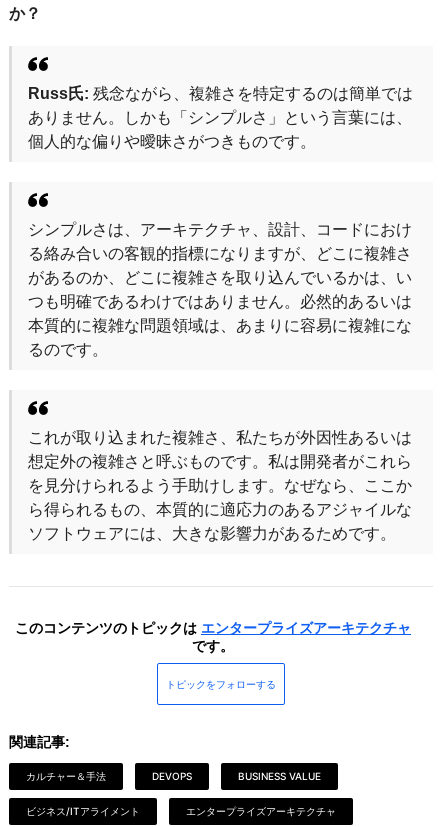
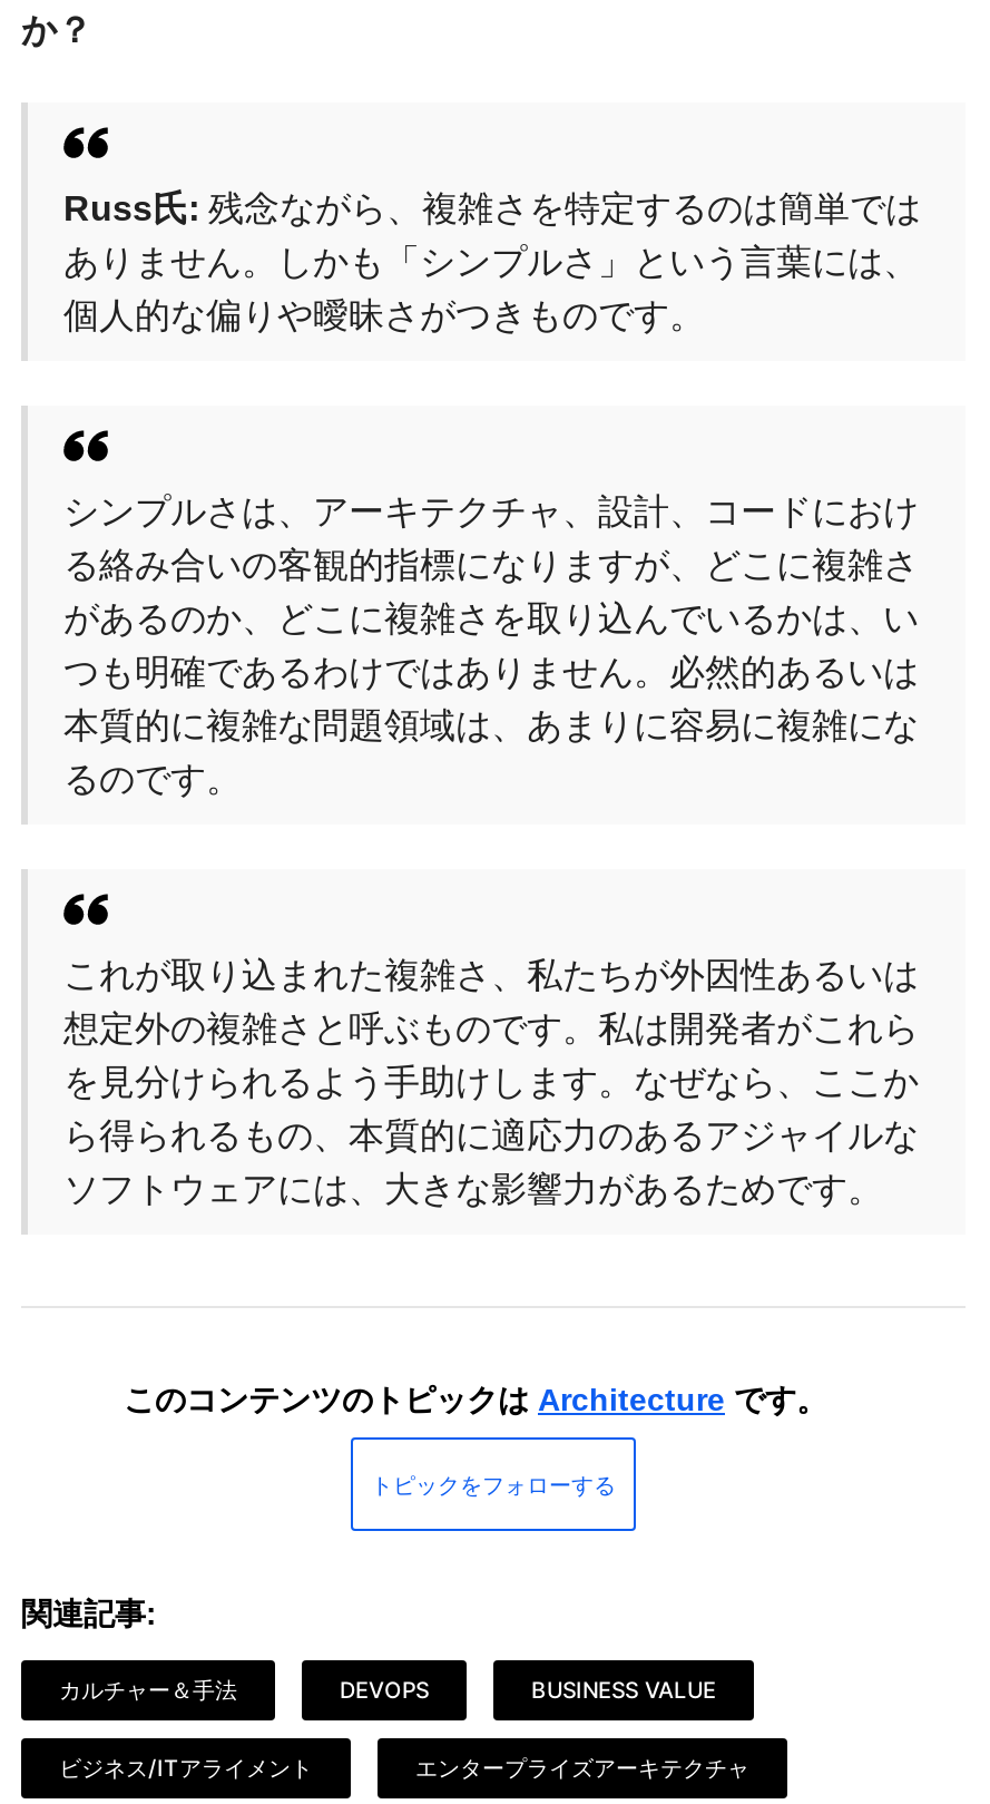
[15,620,411,654] このコンテンツのトピックはエンタープライズアーキテクチャ | です。 -> [124,1382,827,1417] このコンテンツのトピックはArchitectureです。

